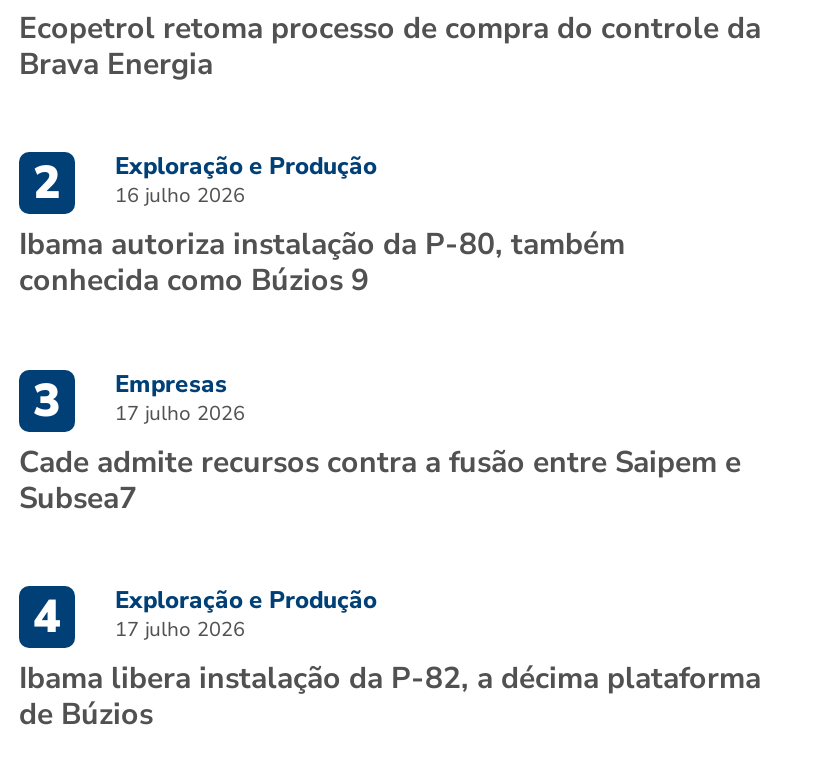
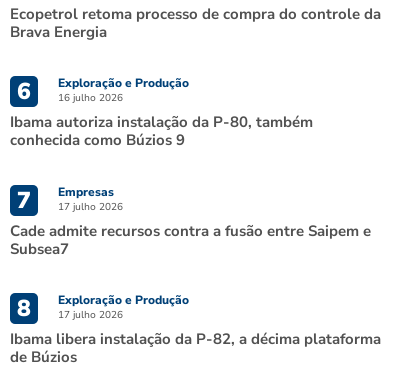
[33,150,377,214] 2 Exploração e Produção 16 julho 2026 -> [17,75,189,107] 6 Exploração e Produção 16 julho 2026
[33,367,245,431] 3 Empresas 17 julho 2026 -> [17,184,123,216] 7 Empresas 17 julho 2026
[33,584,377,648] 4 Exploração e Produção 17 julho 2026 -> [17,292,189,324] 8 Exploração e Produção 17 julho 2026

